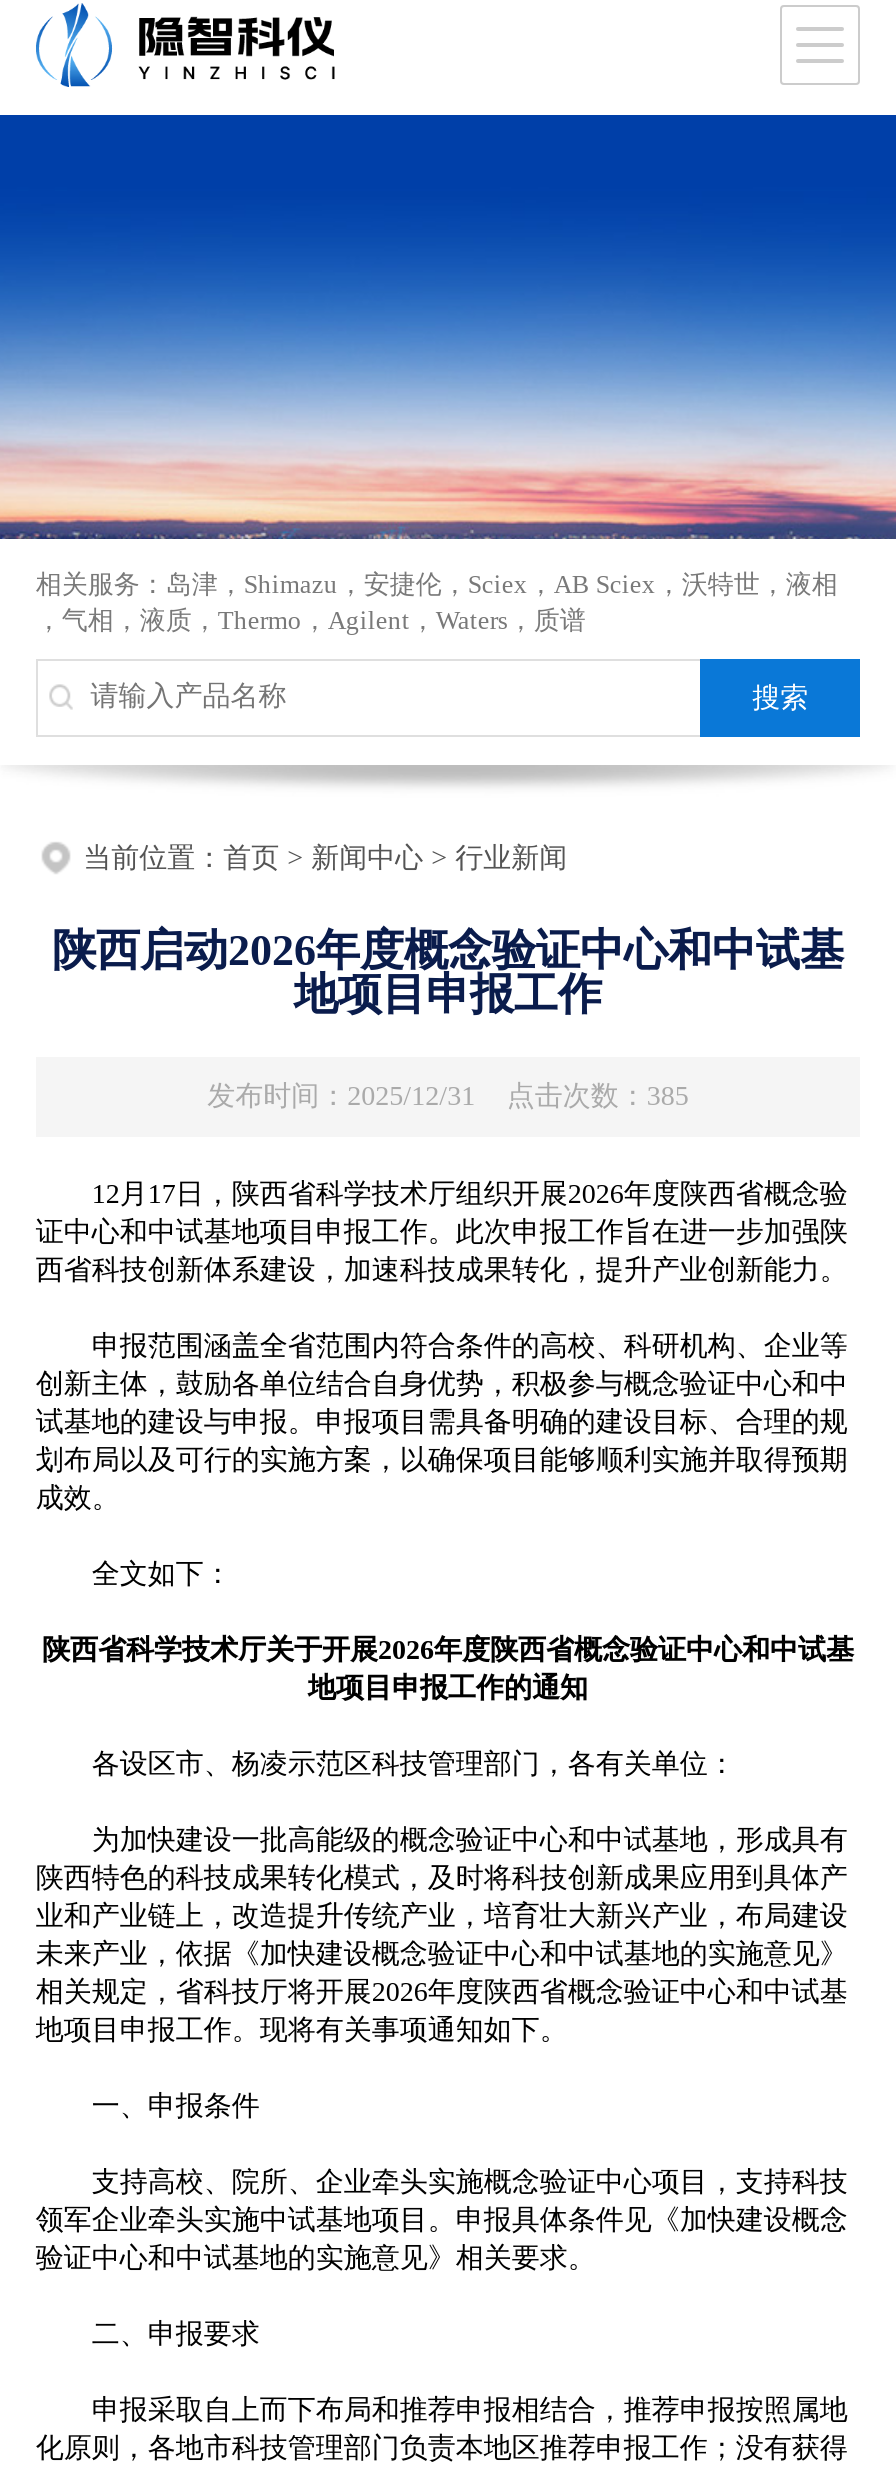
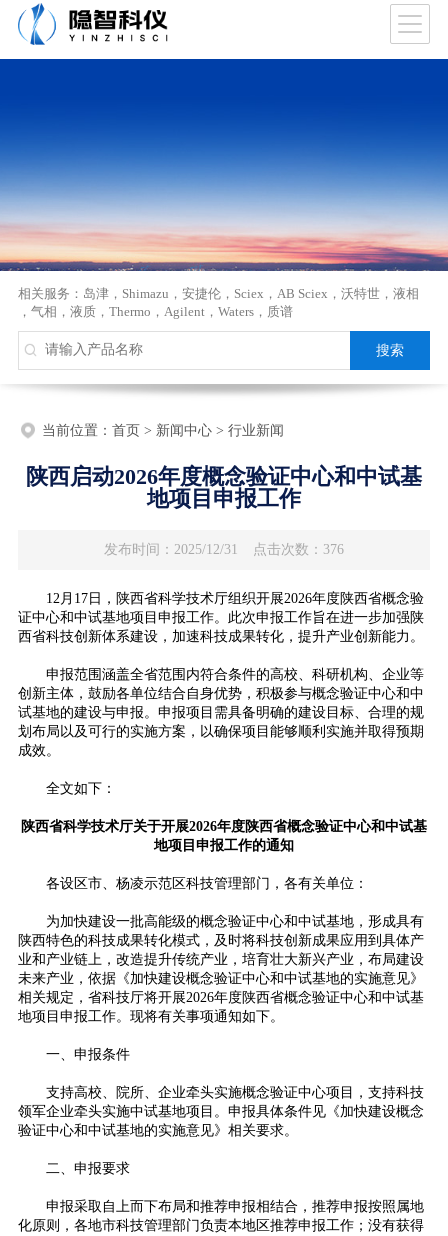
[207,1080,689,1110] 发布时间：2025/12/31 点击次数：385 -> [104,542,344,557] 发布时间：2025/12/31 点击次数：376

